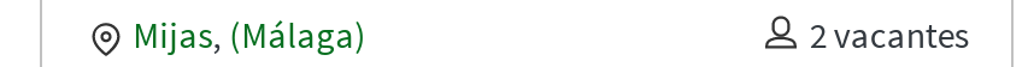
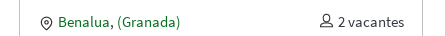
[133,11,367,57] Mijas, (Málaga) -> [58,12,181,31] Benalua, (Granada)

